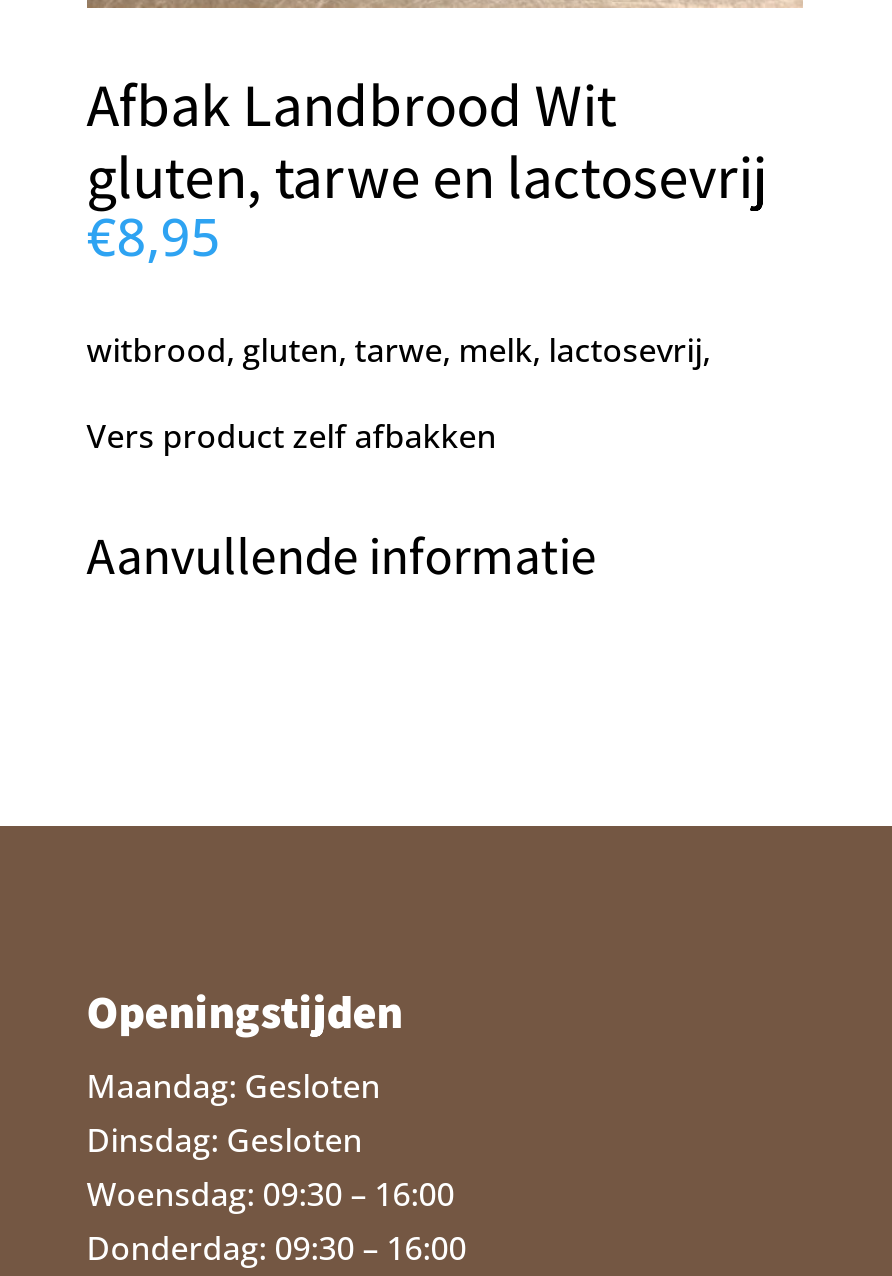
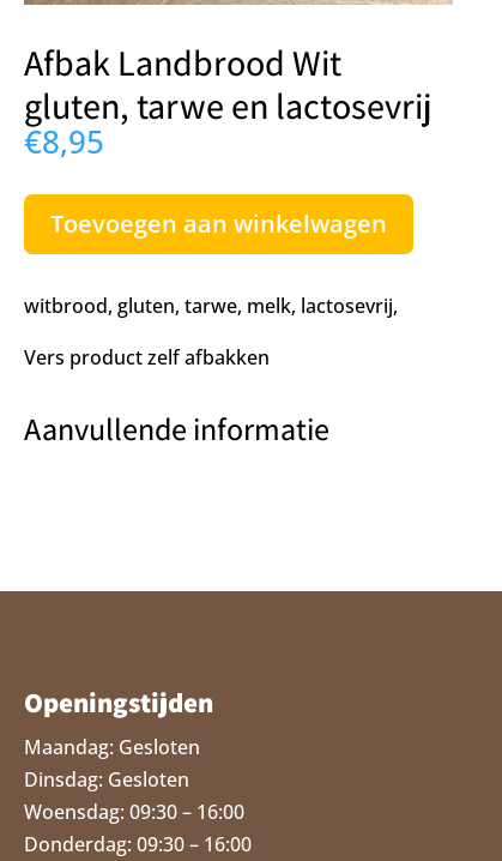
none -> [50,207,387,240] Toevoegen aan winkelwagen

